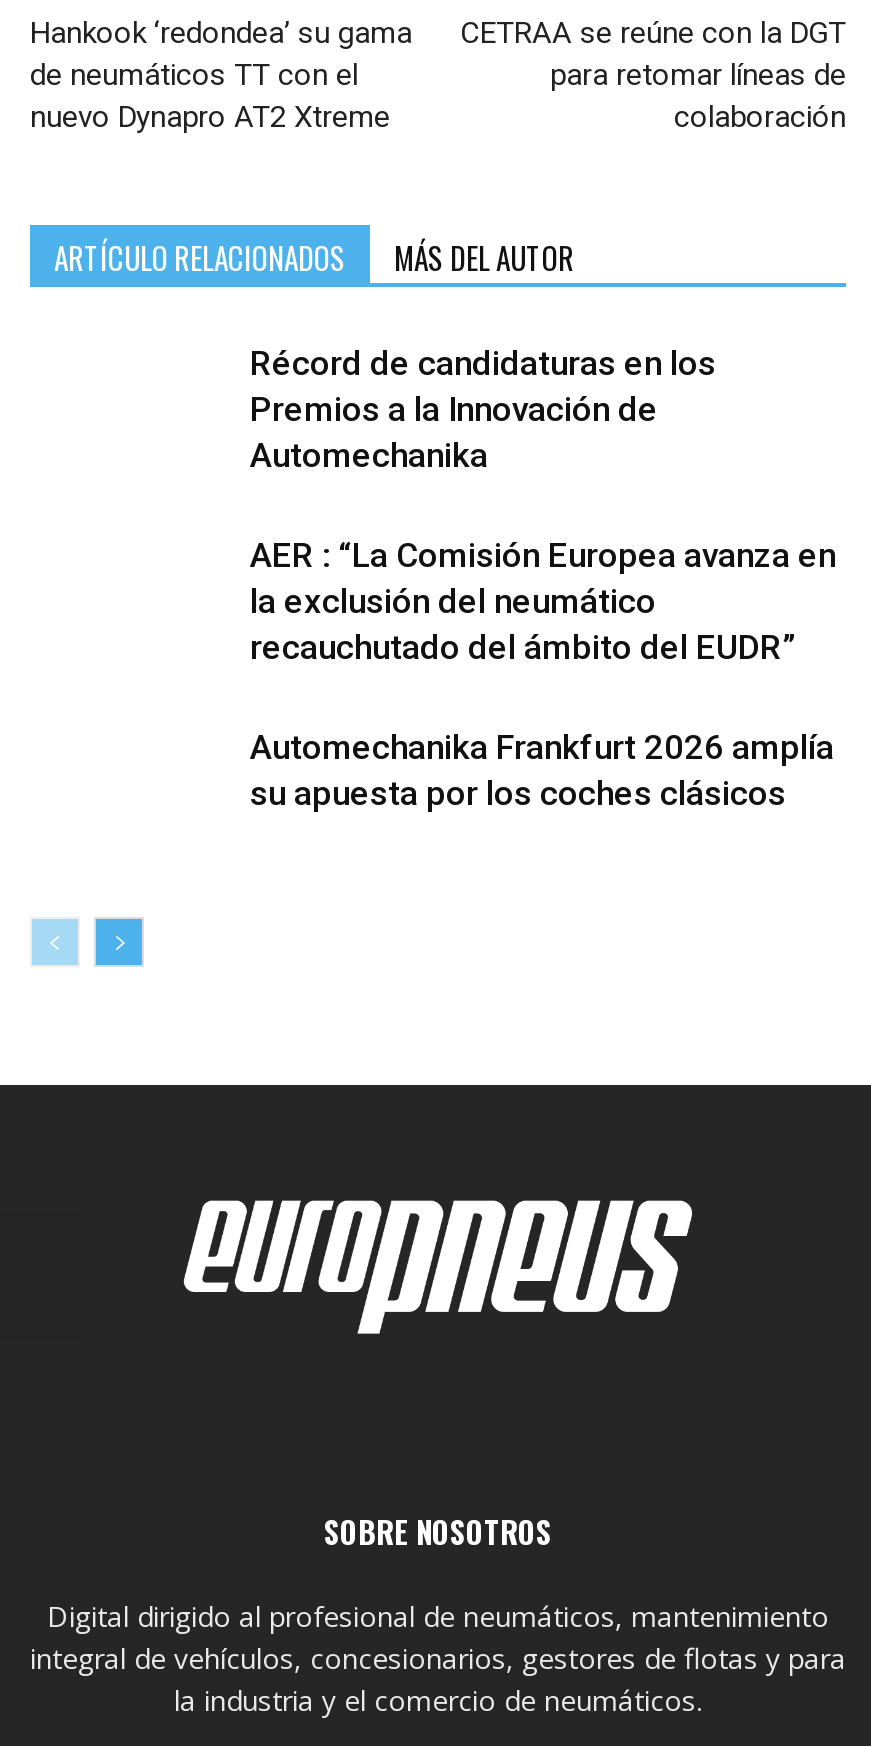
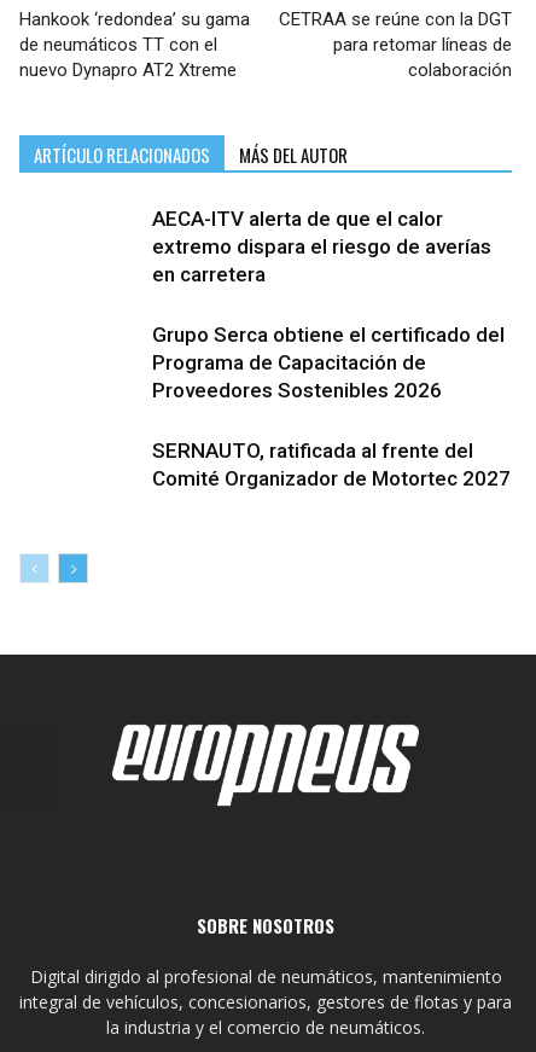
[250,342,716,474] Récord de candidaturas en los | Premios a la Innovación de | Automechanika -> [152,206,491,286] AECA-ITV alerta de que el calor | extremo dispara el riesgo de averías | en carretera
[250,534,836,666] AER : “La Comisión Europea avanza en | la exclusión del neumático | recauchutado del ámbito del EUDR” -> [152,322,505,402] Grupo Serca obtiene el certificado del | Programa de Capacitación de | Proveedores Sostenibles 2026
[250,726,834,812] Automechanika Frankfurt 2026 amplía | su apuesta por los coches clásicos -> [152,438,511,490] SERNAUTO, ratificada al frente del | Comité Organizador de Motortec 2027

